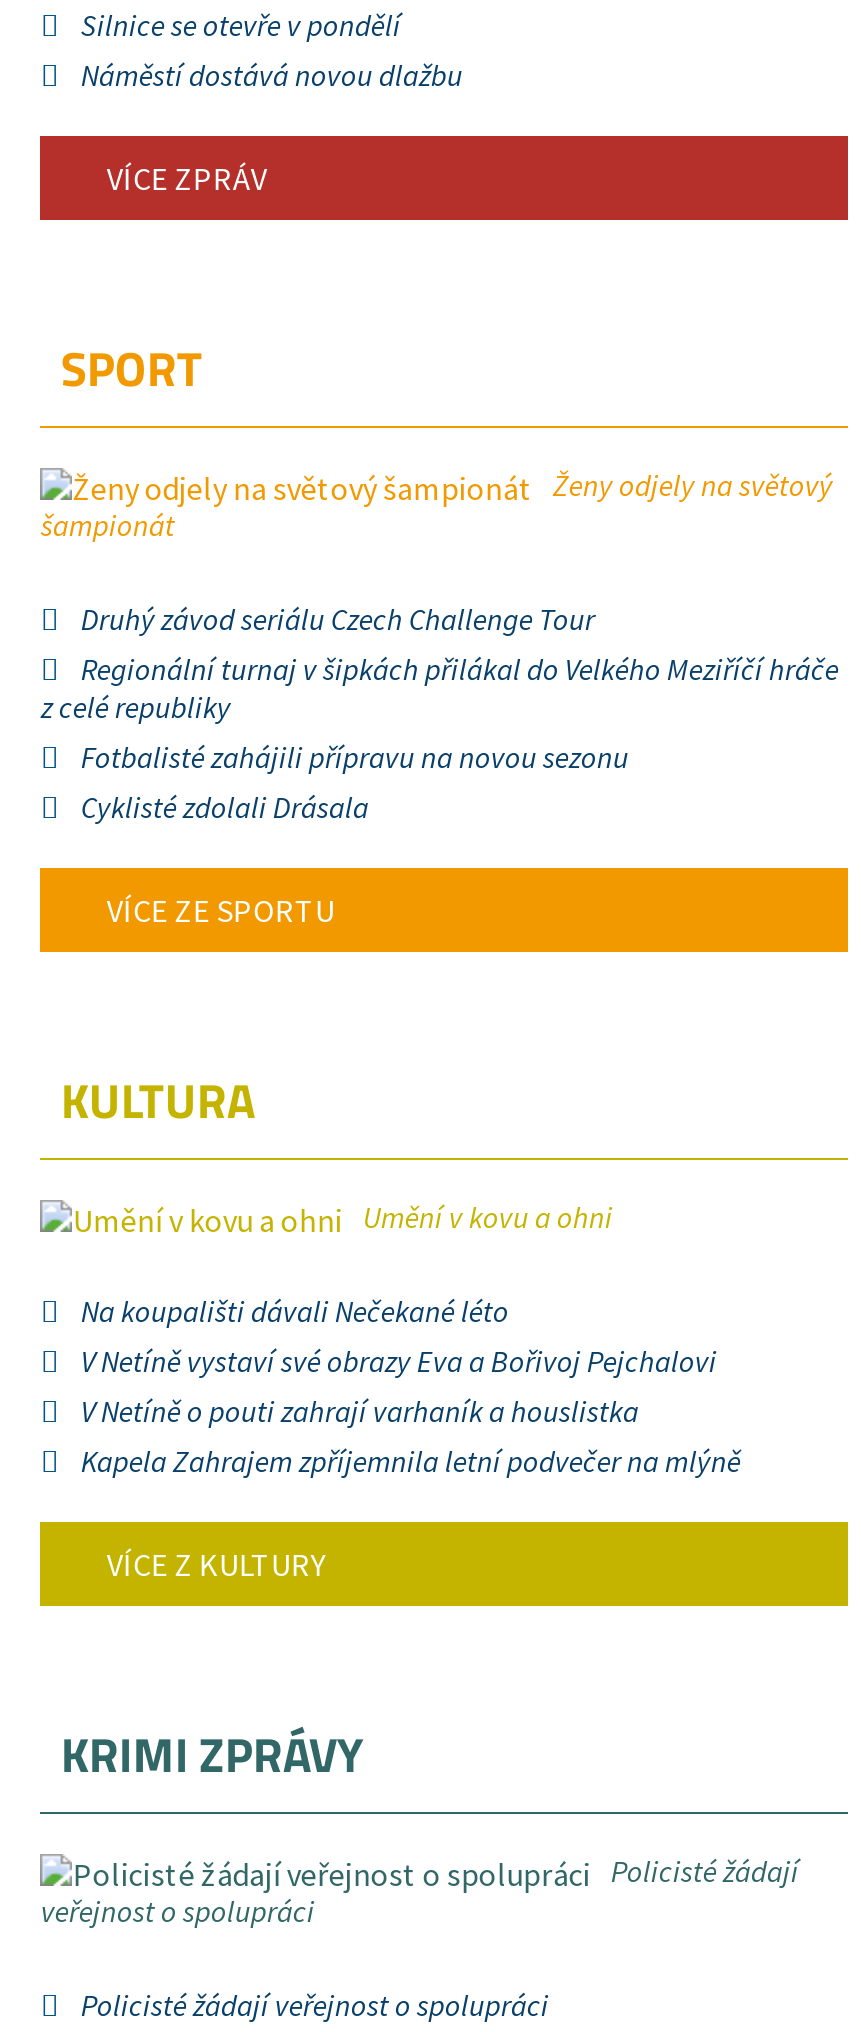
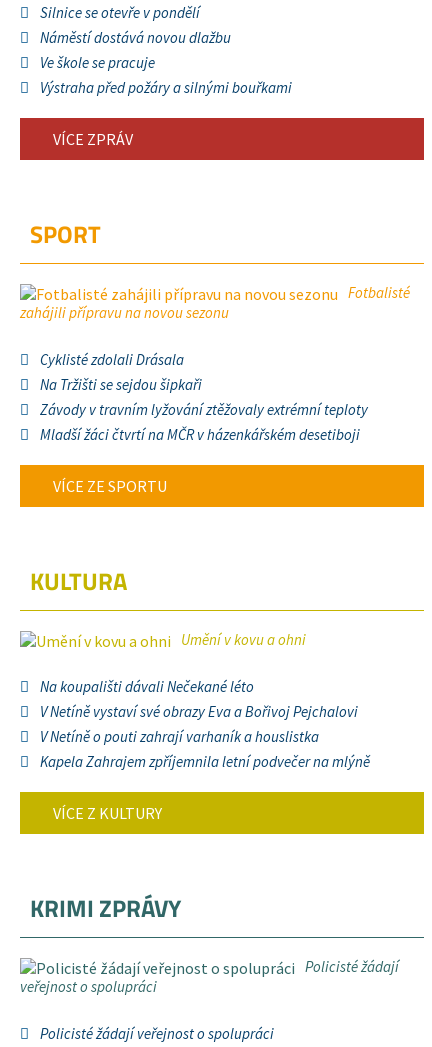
none -> [40,53,292,97] Ve škole se pracuje | Výstraha před požáry a silnými bouřkami
moved [61,158,267,404] -> [30,129,133,252]: VÍCE ZPRÁV | SPORT
[41,466,839,776] Ženy odjely na světový | šampionát | Druhý závod seriálu Czech Challenge Tour | Regionální turnaj v šipkách přilákal do Velkého Meziříčí hráče | z celé republiky | Fotbalisté zahájili přípravu na novou sezonu -> [20,283,410,322] Fotbalisté | zahájili přípravu na novou sezonu
moved [81,788,369,826] -> [40,350,184,369]: Cyklisté zdolali Drásala
none -> [40,375,368,444] Na Tržišti se sejdou šipkaři | Závody v travním lyžování ztěžovaly extrémní teploty | Mladší žáci čtvrtí na MČR v házenkářském desetiboji

